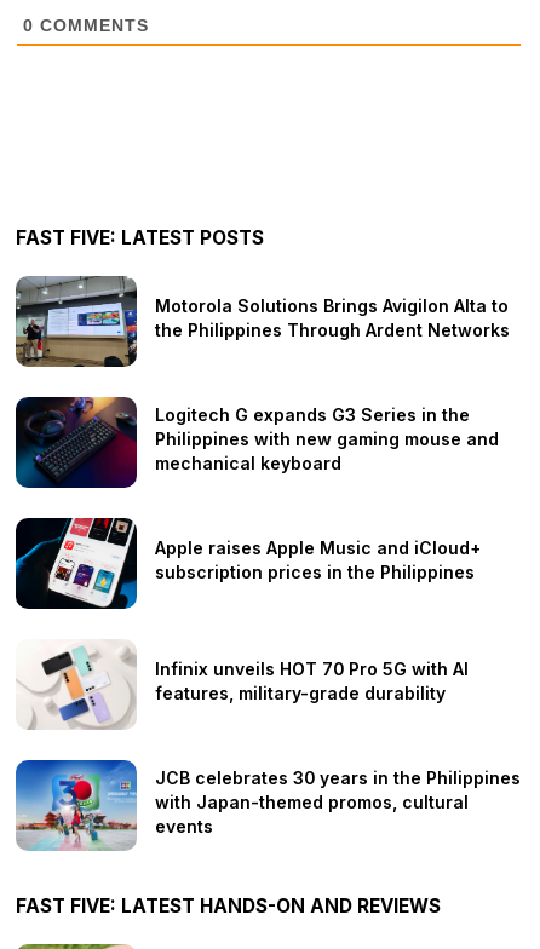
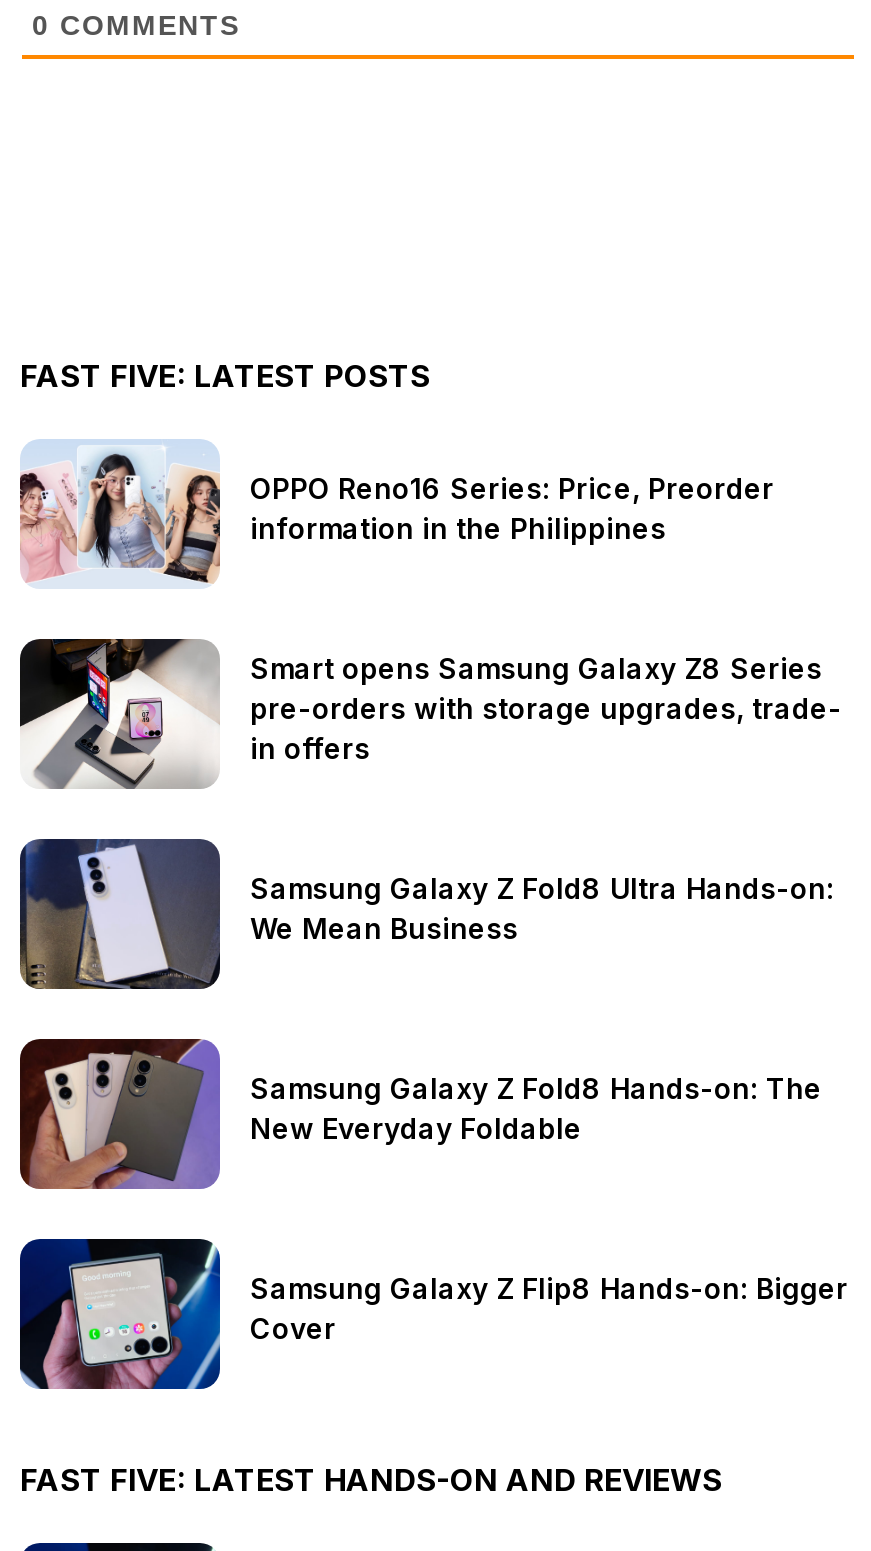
[15,275,510,368] [image] | Motorola Solutions Brings Avigilon Alta to | the Philippines Through Ardent Networks -> [18,439,774,589] [image] | OPPO Reno16 Series: Price, Preorder | information in the Philippines
[15,396,499,489] [image] | Logitech G expands G3 Series in the | Philippines with new gaming mouse and | mechanical keyboard -> [20,637,842,791] [image] | Smart opens Samsung Galaxy Z8 Series | pre-orders with storage upgrades, trade- | in offers
[15,517,481,610] [image] | Apple raises Apple Music and iCloud+ | subscription prices in the Philippines -> [18,837,834,991] [image] | Samsung Galaxy Z Fold8 Ultra Hands-on: | We Mean Business
[16,639,469,730] [image] | Infinix unveils HOT 70 Pro 5G with AI | features, military-grade durability -> [18,1037,822,1191] [image] | Samsung Galaxy Z Fold8 Hands-on: The | New Everyday Foldable
[15,759,521,851] [image] | JCB celebrates 30 years in the Philippines | with Japan-themed promos, cultural | events -> [18,1237,848,1391] [image] | Samsung Galaxy Z Flip8 Hands-on: Bigger | Cover

